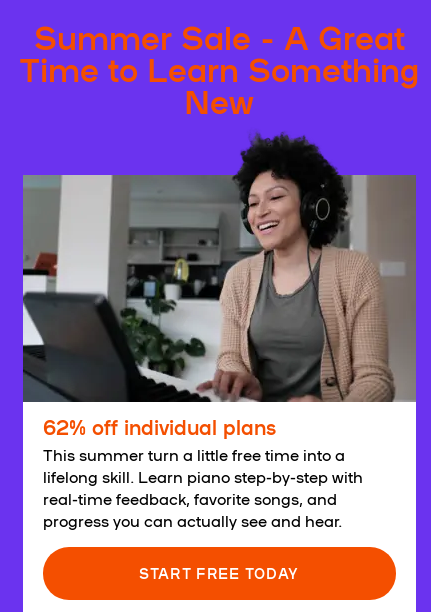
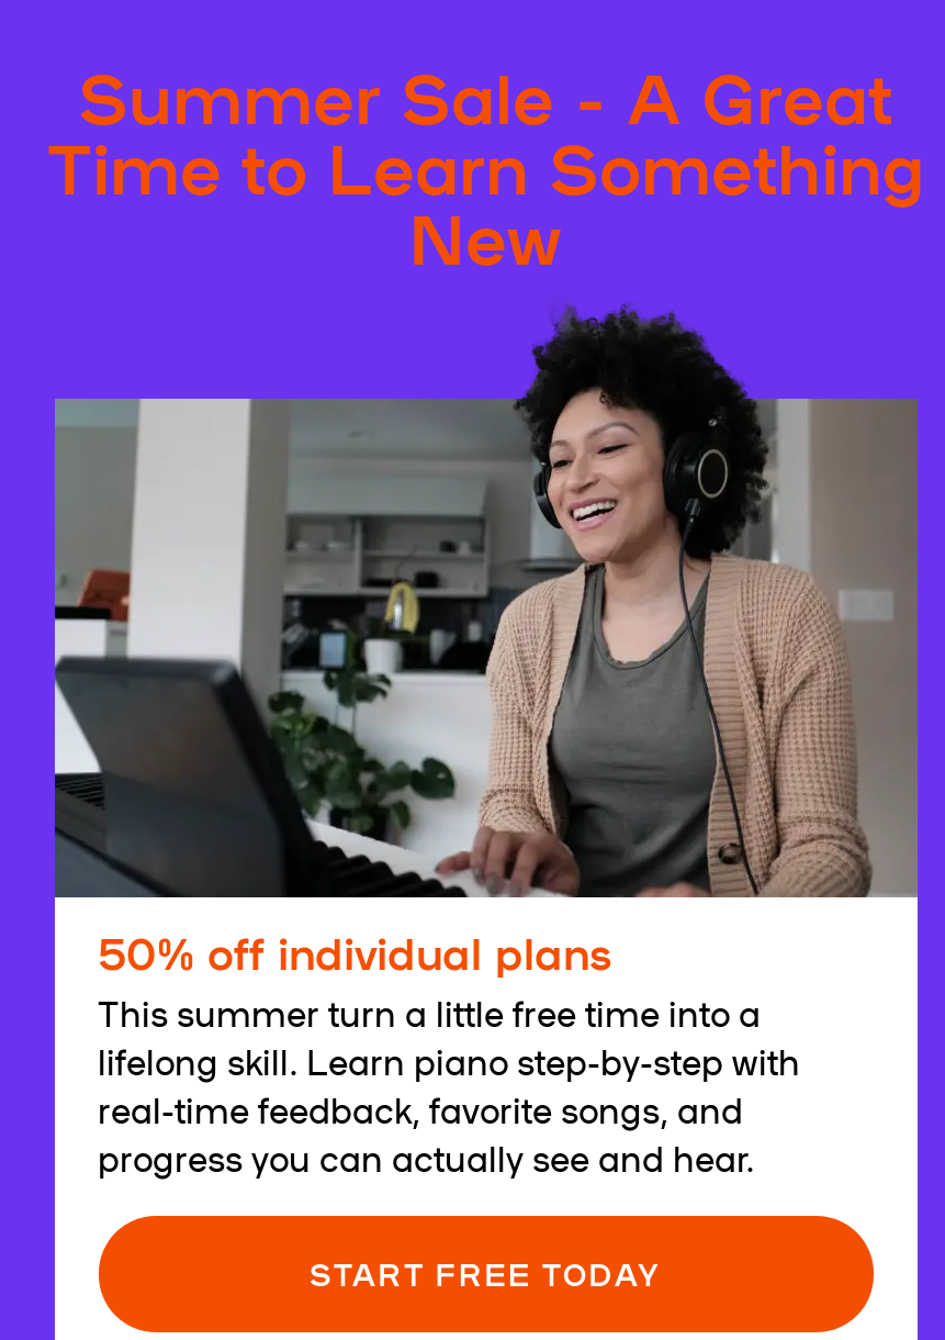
[42,411,275,439] 62% off individual plans -> [98,918,611,980] 50% off individual plans

